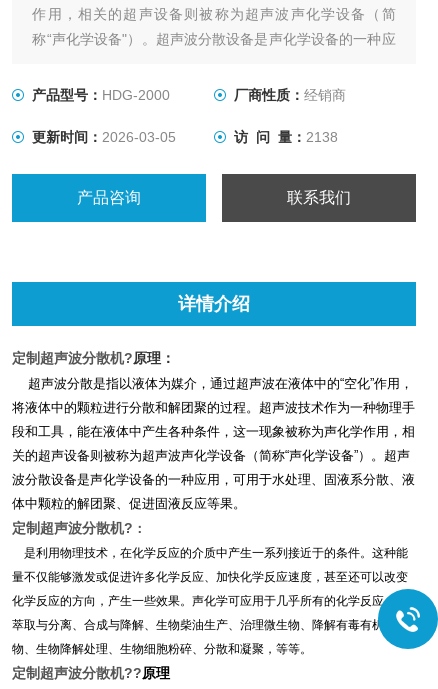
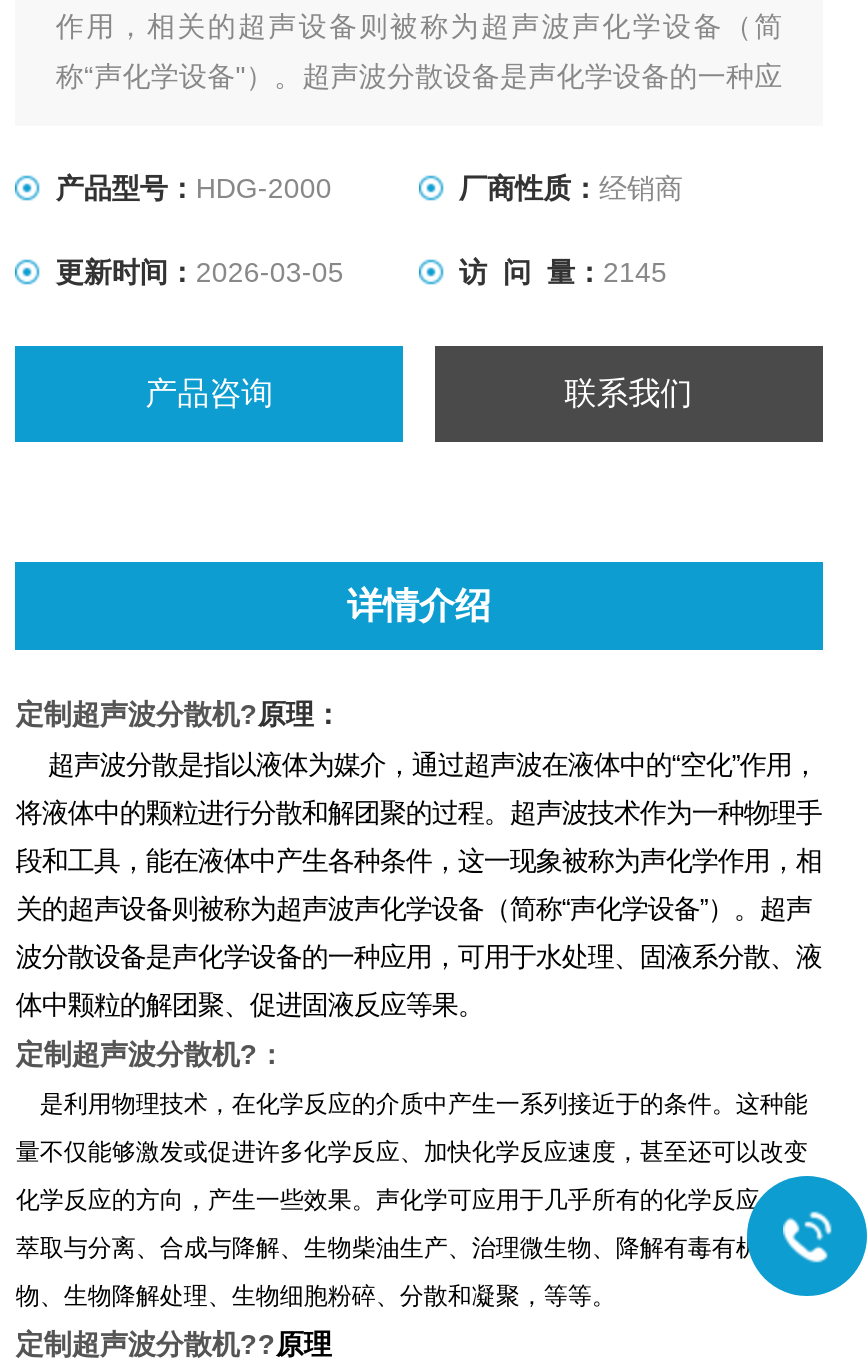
[234,129,338,145] 访 问 量：2138 -> [459,256,667,288] 访 问 量：2145

